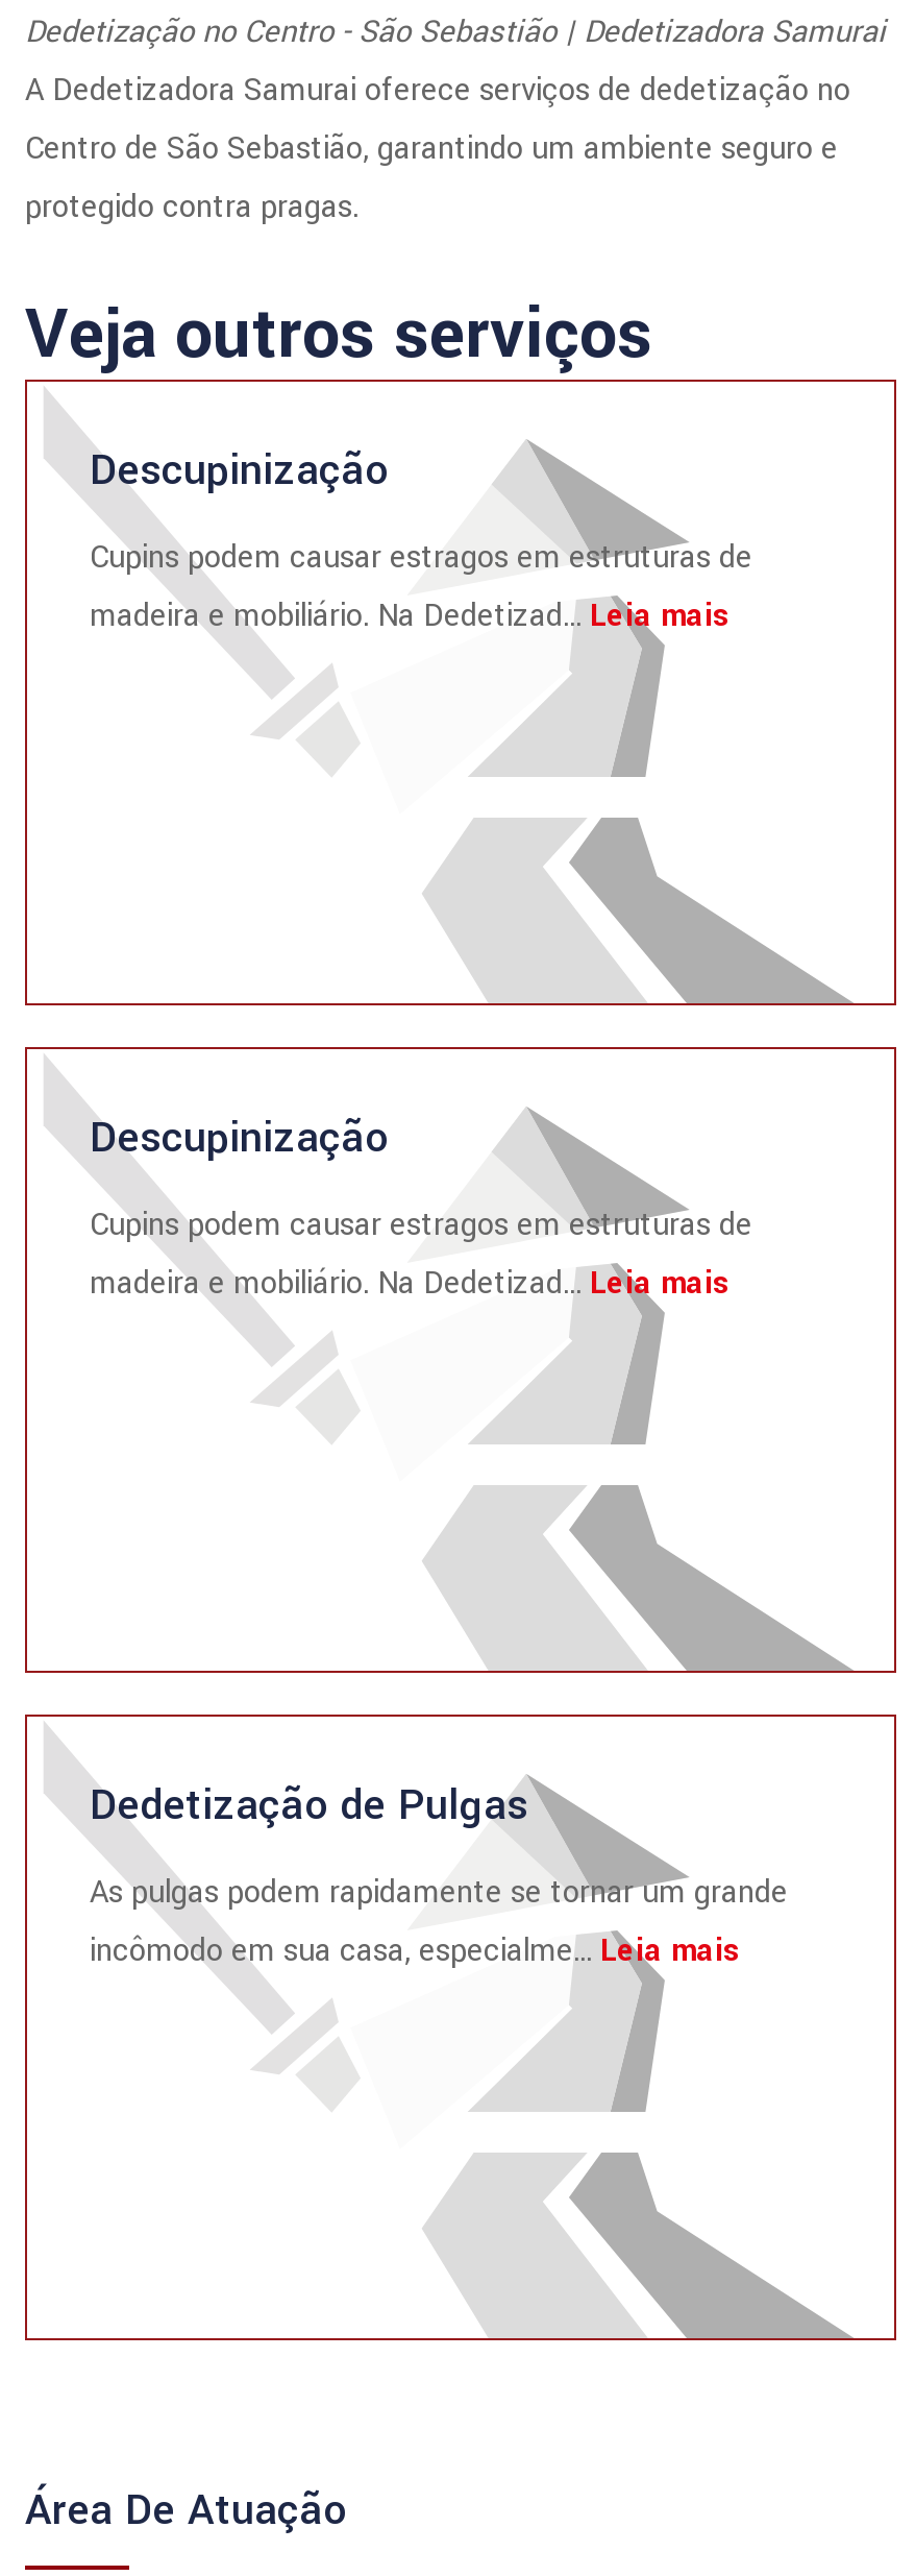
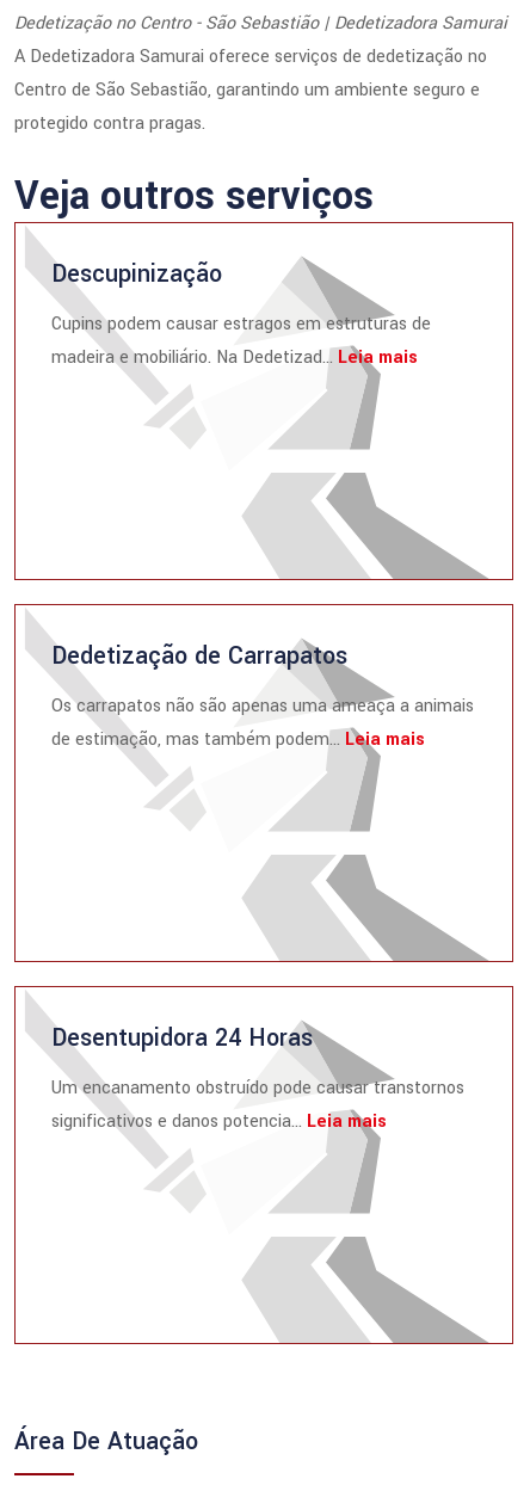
[90,1108,388,1168] Descupinização -> [51,639,347,673] Dedetização de Carrapatos
[90,1204,752,1306] Cupins podem causar estragos em estruturas de | madeira e mobiliário. Na Dedetizad... Leia mais -> [51,694,474,752] Os carrapatos não são apenas uma ameaça a animais | de estimação, mas também podem... Leia mais
[90,1775,527,1836] Dedetização de Pulgas -> [51,1021,313,1055] Desentupidora 24 Horas
[90,1871,788,1973] As pulgas podem rapidamente se tornar um grande | incômodo em sua casa, especialme... Leia mais -> [51,1076,464,1134] Um encanamento obstruído pode causar transtornos | significativos e danos potencia... Leia mais

